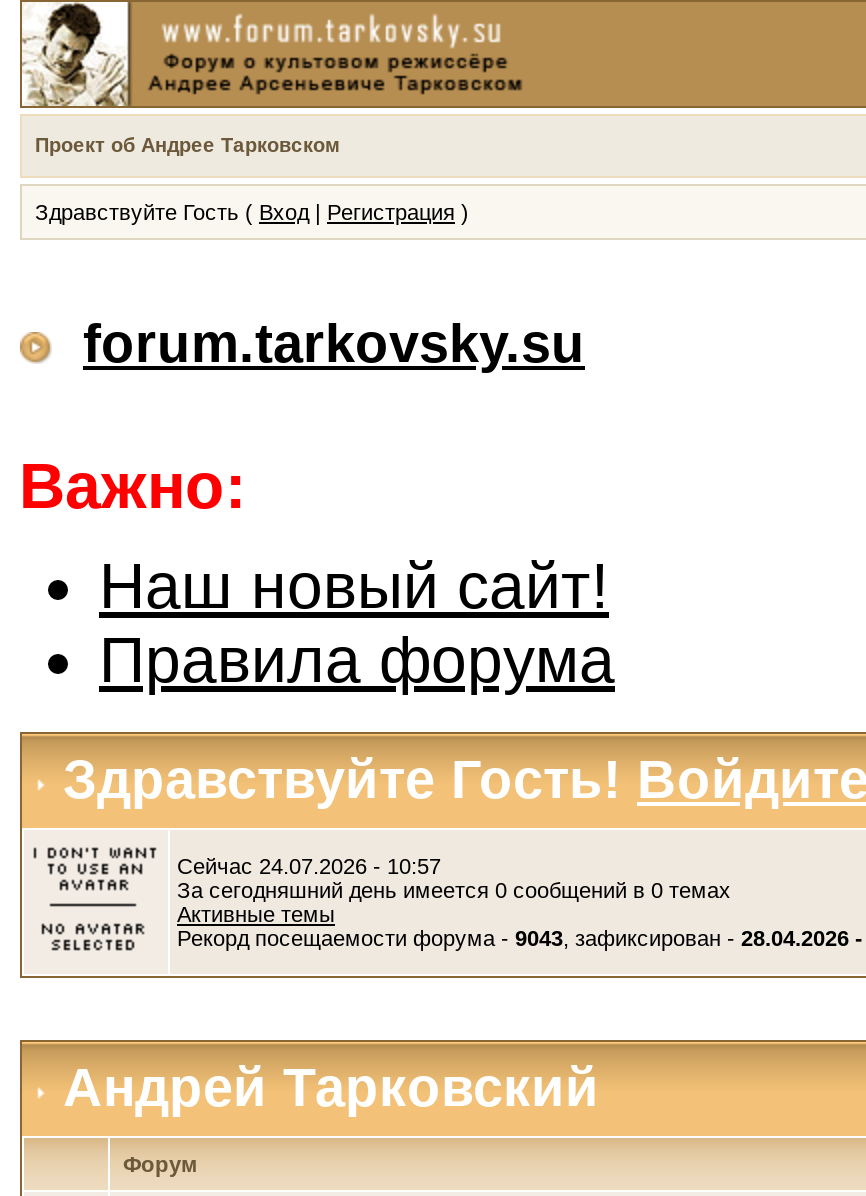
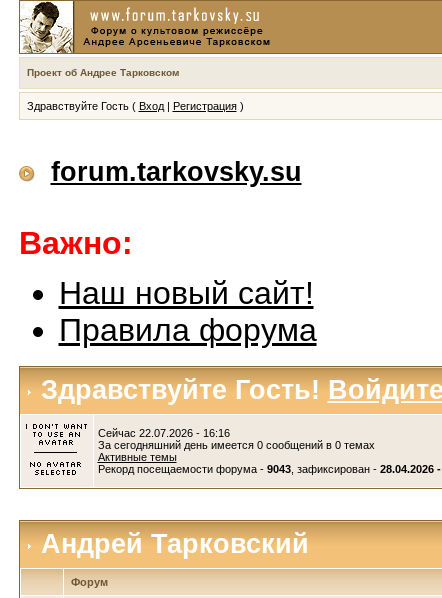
[177,854,441,878] Сейчас 24.07.2026 - 10:57 -> [97,427,229,439] Сейчас 22.07.2026 - 16:16

